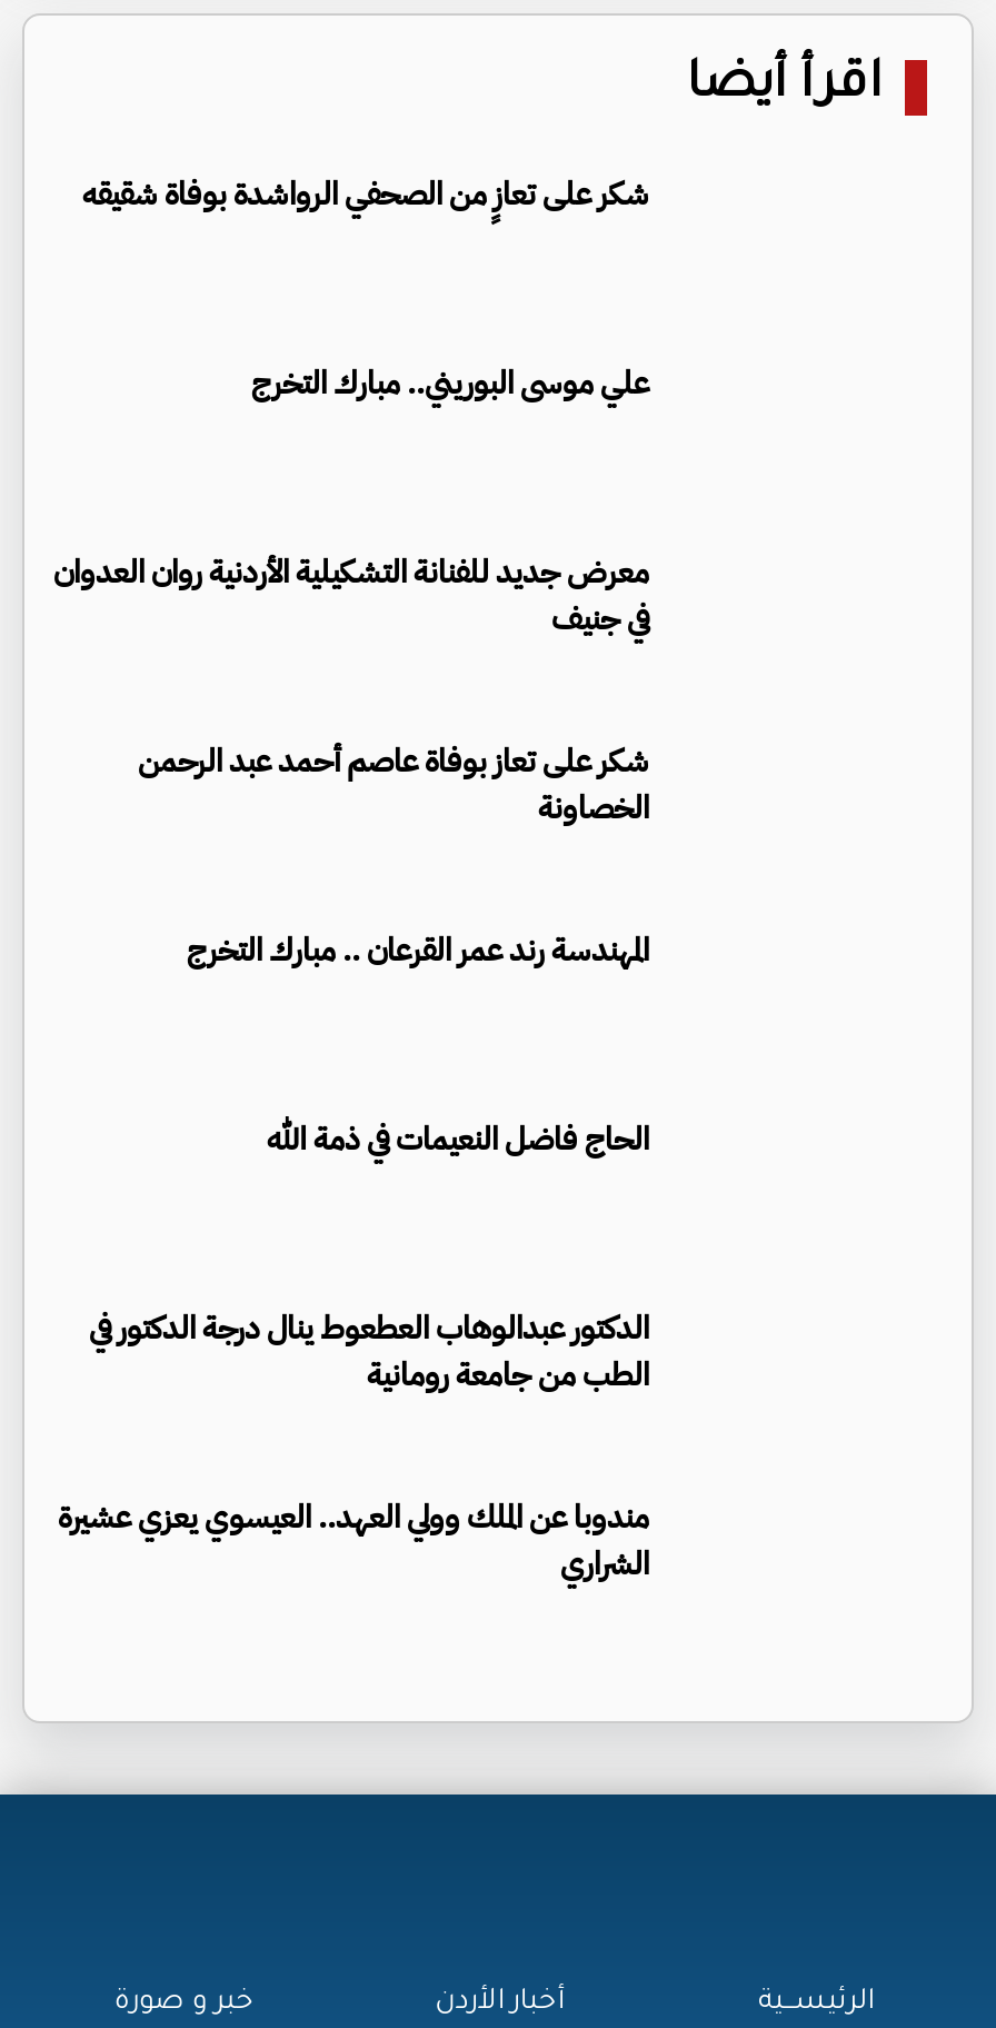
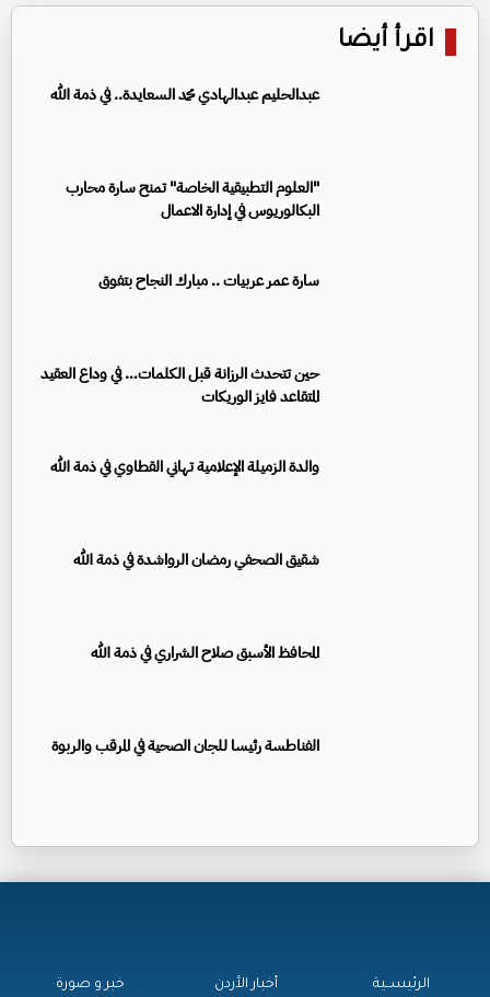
[82,170,649,217] شكر على تعازٍ من الصحفي الرواشدة بوفاة شقيقه -> [50,83,319,106] عبدالحليم عبدالهادي محمد السعايدة.. في ذمة الله
[251,359,649,406] علي موسى البوريني.. مبارك التخرج -> [66,176,319,222] "العلوم التطبيقية الخاصة" تمنح سارة محارب | البكالوريوس في إدارة الاعمال
[53,548,649,642] معرض جديد للفنانة التشكيلية الأردنية روان العدوان | في جنيف -> [98,269,319,292] سارة عمر عربيات .. مبارك النجاح بتفوق
[138,737,649,831] شكر على تعاز بوفاة عاصم أحمد عبد الرحمن | الخصاونة -> [40,362,319,408] حين تتحدث الرزانة قبل الكلمات… في وداع العقيد | المتقاعد فايز الوريكات
[187,926,649,973] المهندسة رند عمر القرعان .. مبارك التخرج -> [50,455,319,478] والدة الزميلة الإعلامية تهاني القطاوي في ذمة الله
[267,1115,649,1162] الحاج فاضل النعيمات في ذمة الله -> [73,548,319,571] شقيق الصحفي رمضان الرواشدة في ذمة الله
[89,1304,649,1398] الدكتور عبدالوهاب العطعوط ينال درجة الدكتور في | الطب من جامعة رومانية -> [91,641,319,664] المحافظ الأسبق صلاح الشراري في ذمة الله
[58,1493,649,1587] مندوبا عن الملك وولي العهد.. العيسوي يعزي عشيرة | الشراري -> [51,734,319,757] الفناطسة رئيسا للجان الصحية في المرقب والربوة

